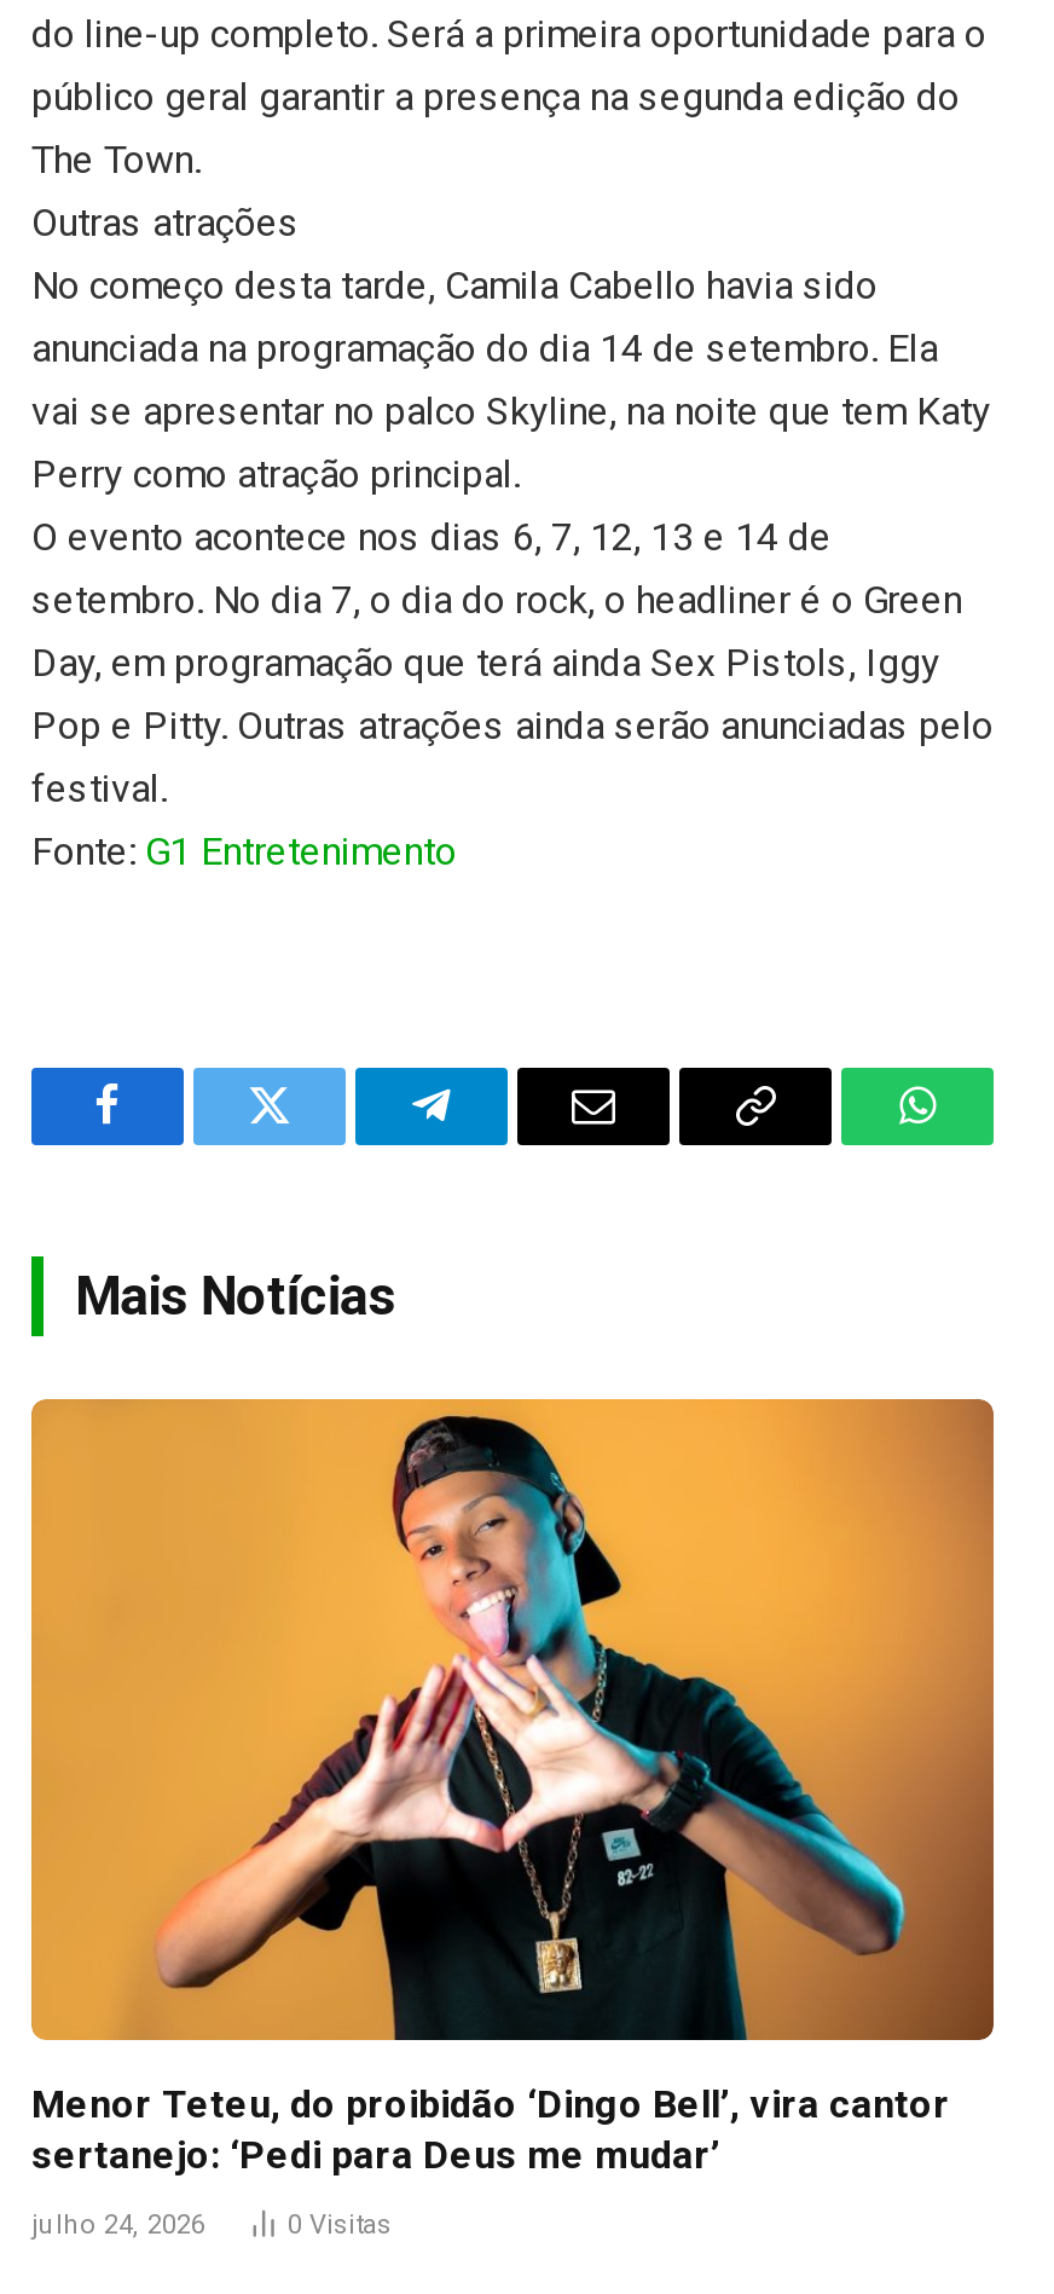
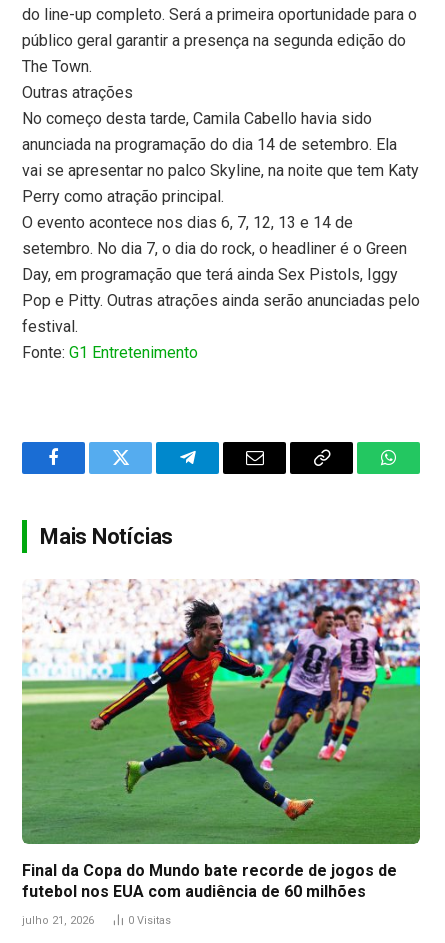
[29,1397,996,2178] [image] | Menor Teteu, do proibidão ‘Dingo Bell’, vira cantor | sertanejo: ‘Pedi para Deus me mudar’ -> [21,578,421,901] [image] | Final da Copa do Mundo bate recorde de jogos de | futebol nos EUA com audiência de 60 milhões
[31,2210,205,2241] julho 24, 2026 -> [22,914,94,927] julho 21, 2026

